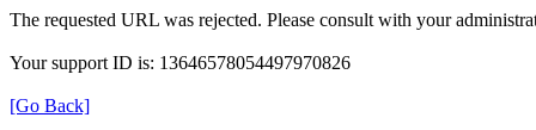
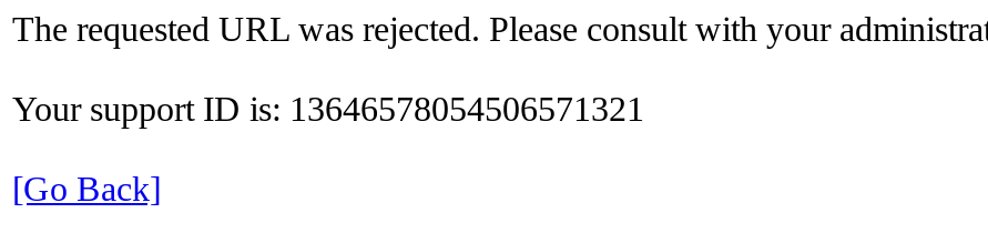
[10,52,351,73] Your support ID is: 13646578054497970826 -> [12,90,644,128] Your support ID is: 13646578054506571321

